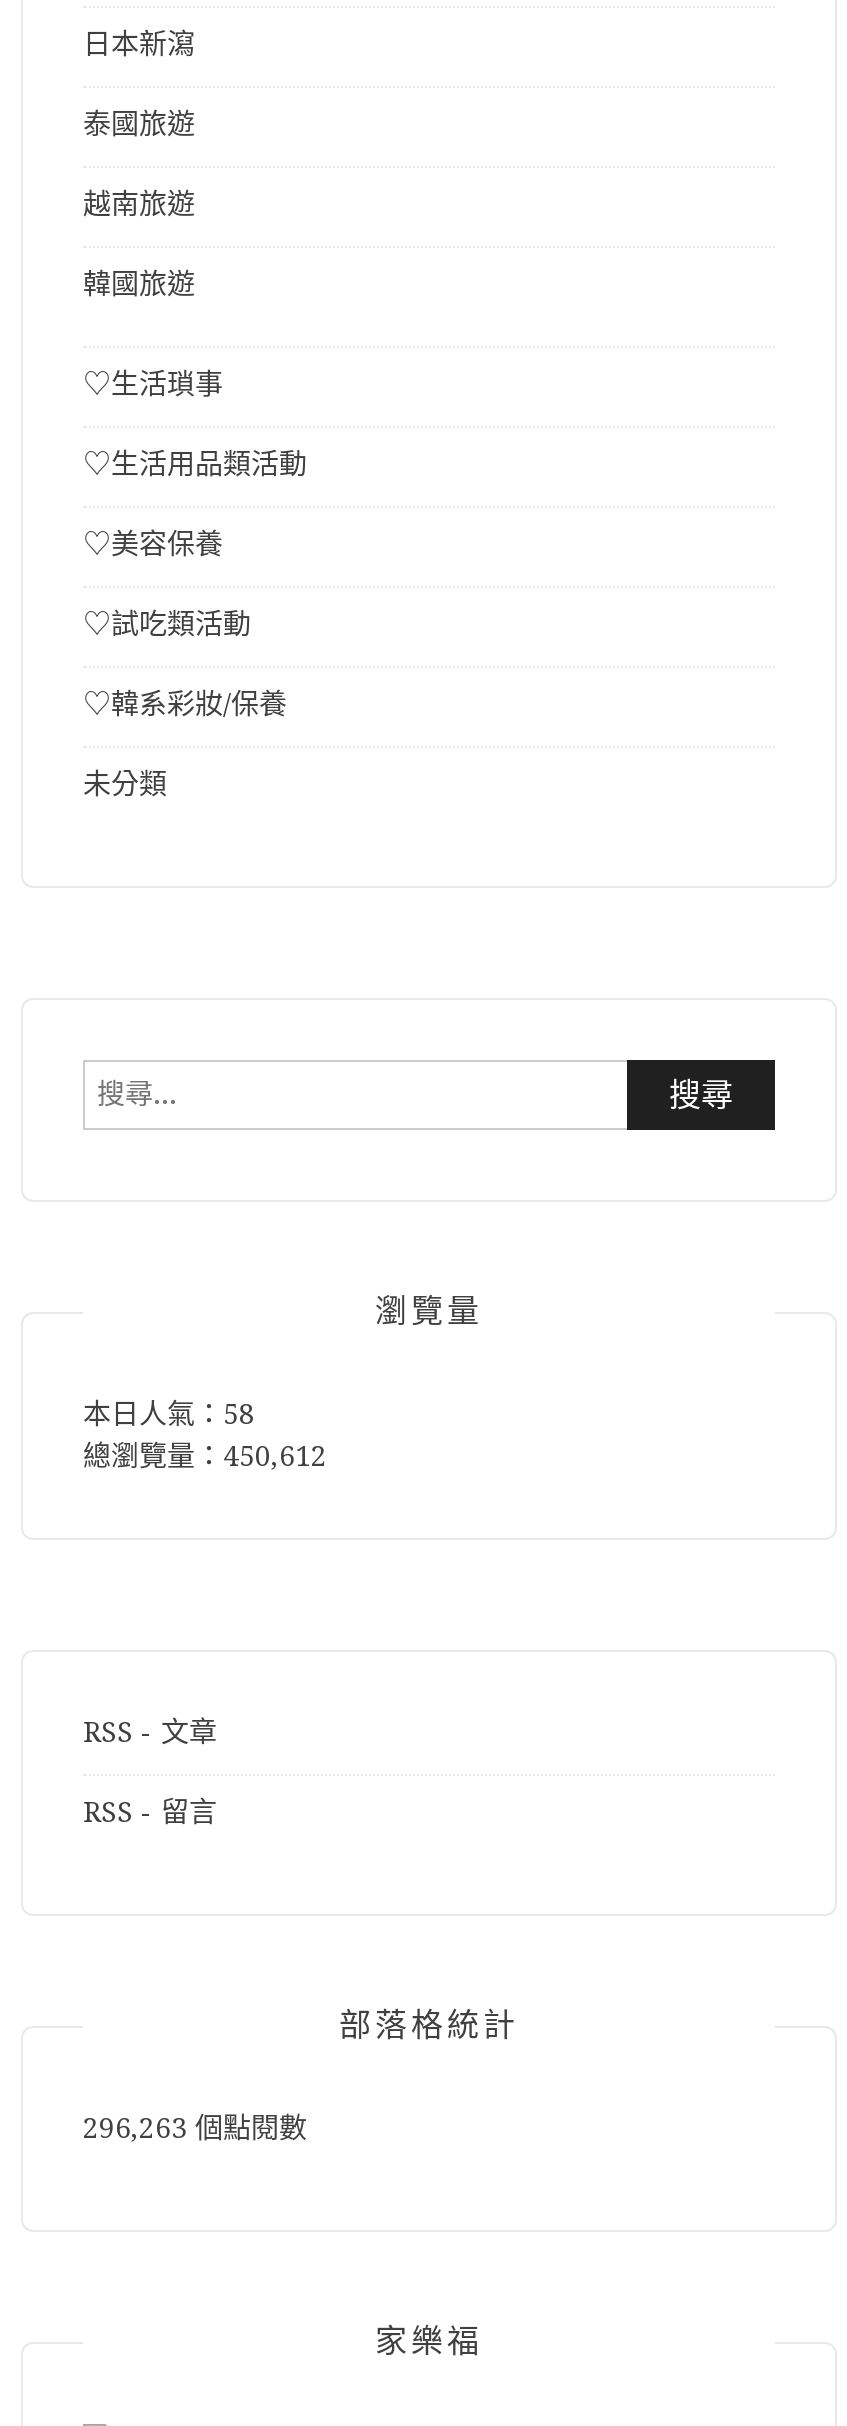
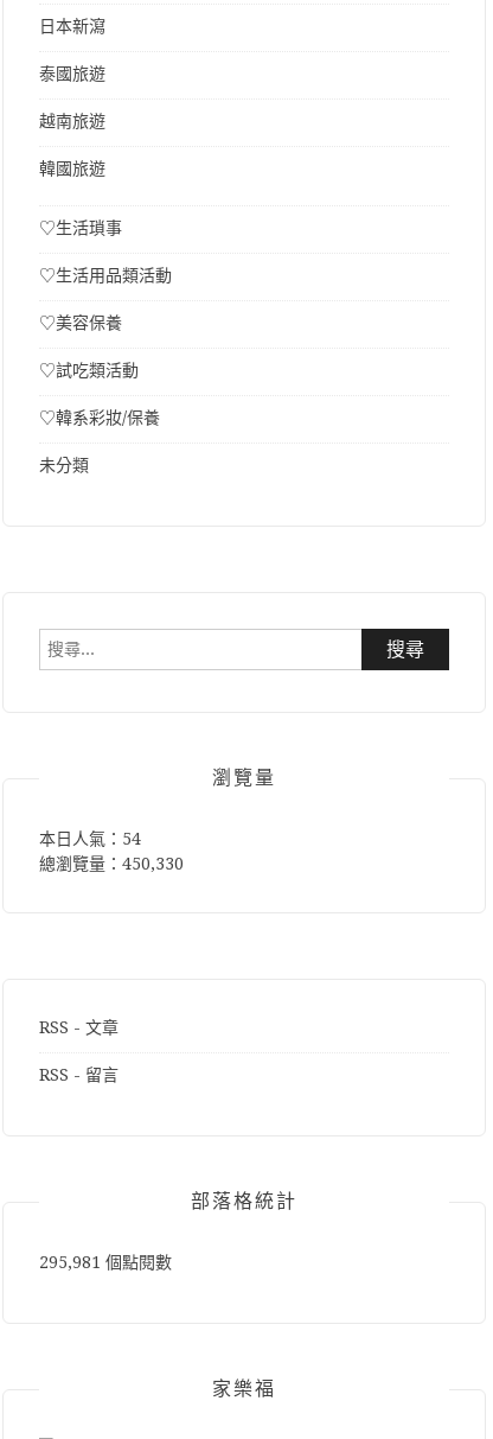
[83,1398,255,1430] 本日人氣：58 -> [39,829,141,848] 本日人氣：54
[83,1440,327,1472] 總瀏覽量：450,612 -> [39,854,184,873] 總瀏覽量：450,330
[83,2112,307,2144] 296,263 個點閱數 -> [39,1253,172,1271] 295,981 個點閱數

